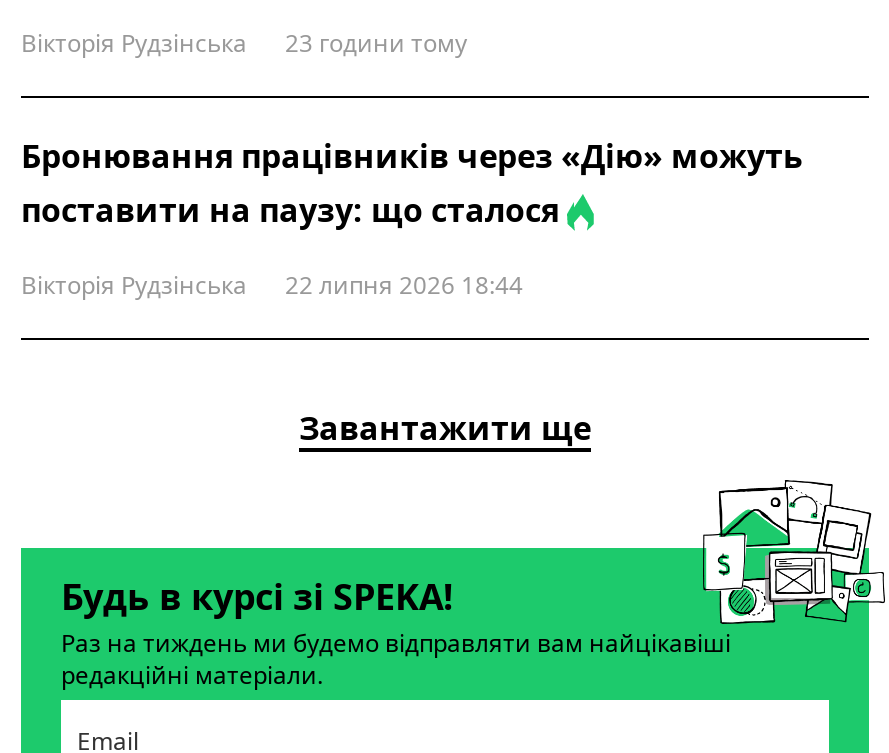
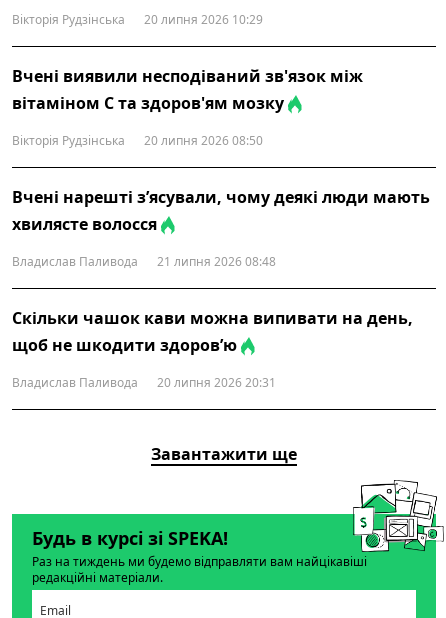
[21,27,467,61] Вікторія Рудзінська 23 години тому -> [12,11,263,28] Вікторія Рудзінська 20 липня 2026 10:29
[21,135,803,233] Бронювання працівників через «Дію» можуть | поставити на паузу: що сталося -> [12,65,363,114] Вчені виявили несподіваний зв'язок між | вітаміном С та здоров'ям мозку
[279,269,523,303] 22 липня 2026 18:44 -> [12,132,430,391] 20 липня 2026 08:50 | Вчені нарешті з’ясували, чому деякі люди мають | хвилясте волосся | Владислав Паливода | 21 липня 2026 08:48 | Скільки чашок кави можна випивати на день, | щоб не шкодити здоров’ю | Владислав Паливода | 20 липня 2026 20:31

